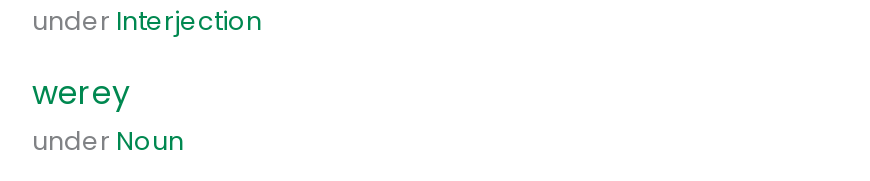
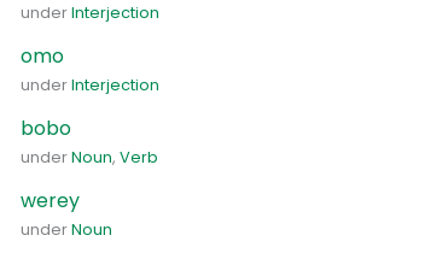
none -> [21,42,159,167] omo | under Interjection | bobo | under Noun, Verb

